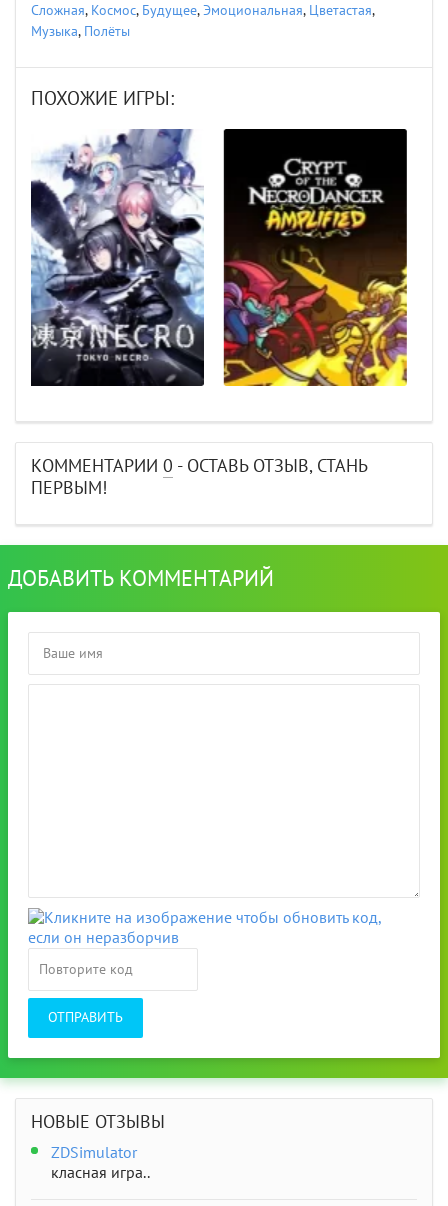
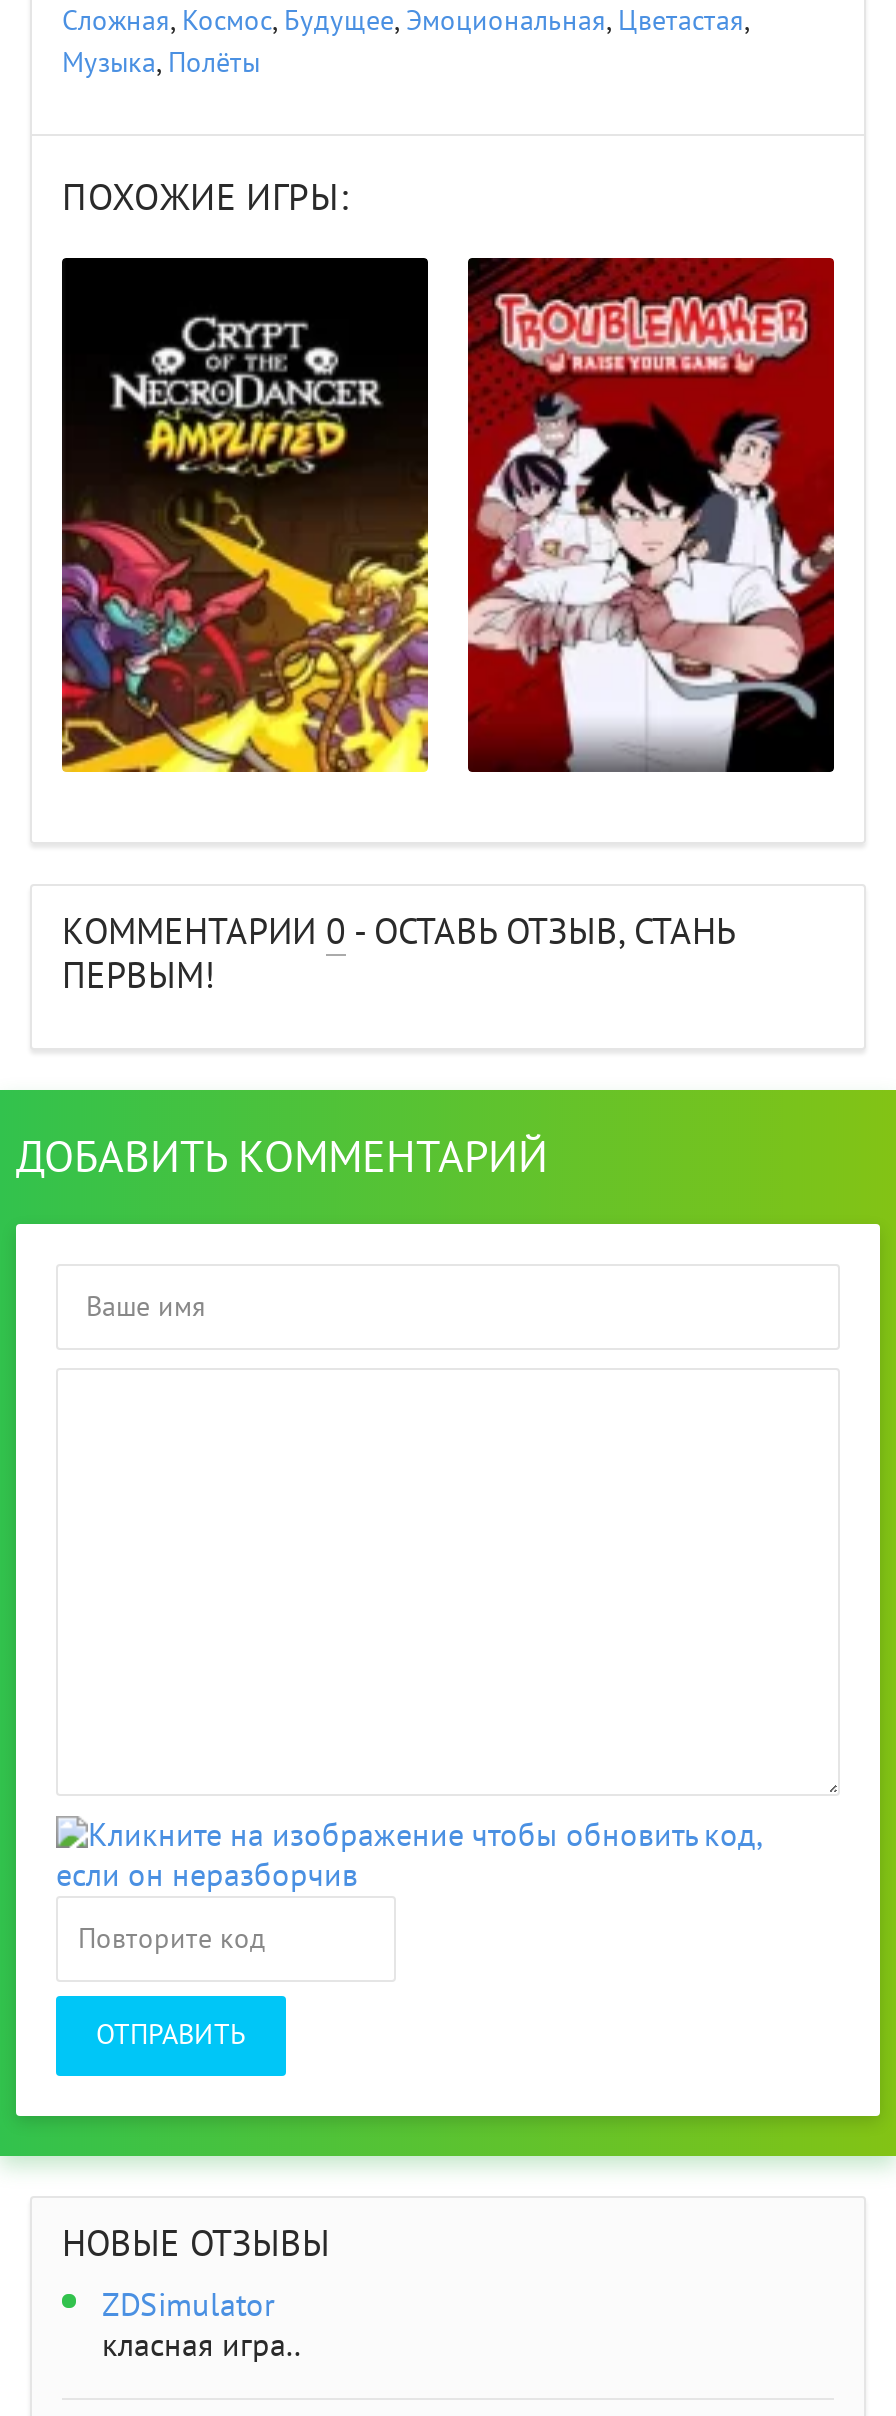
[30,128,214,387] [image] -> [60,256,430,774] [image]
[223,128,417,387] [image] -> [448,256,836,774] [image]

